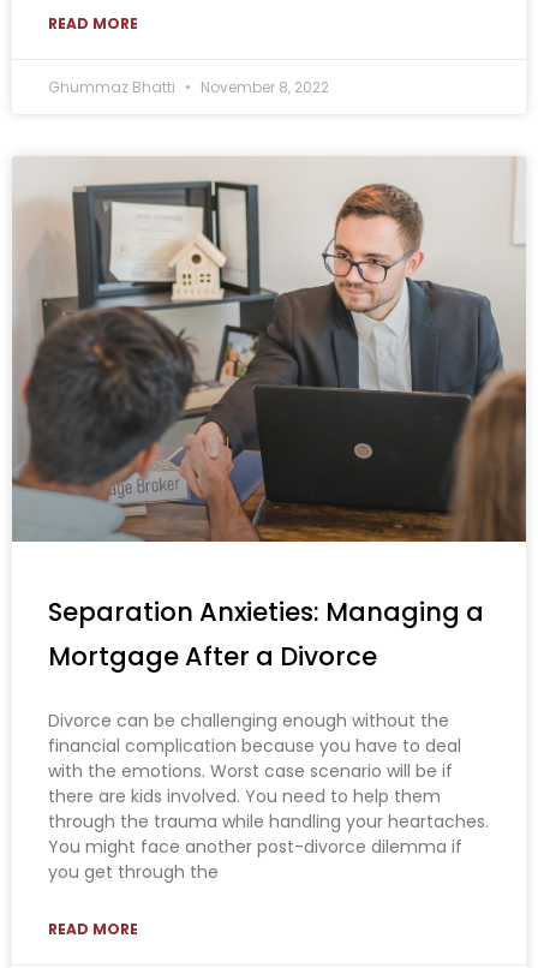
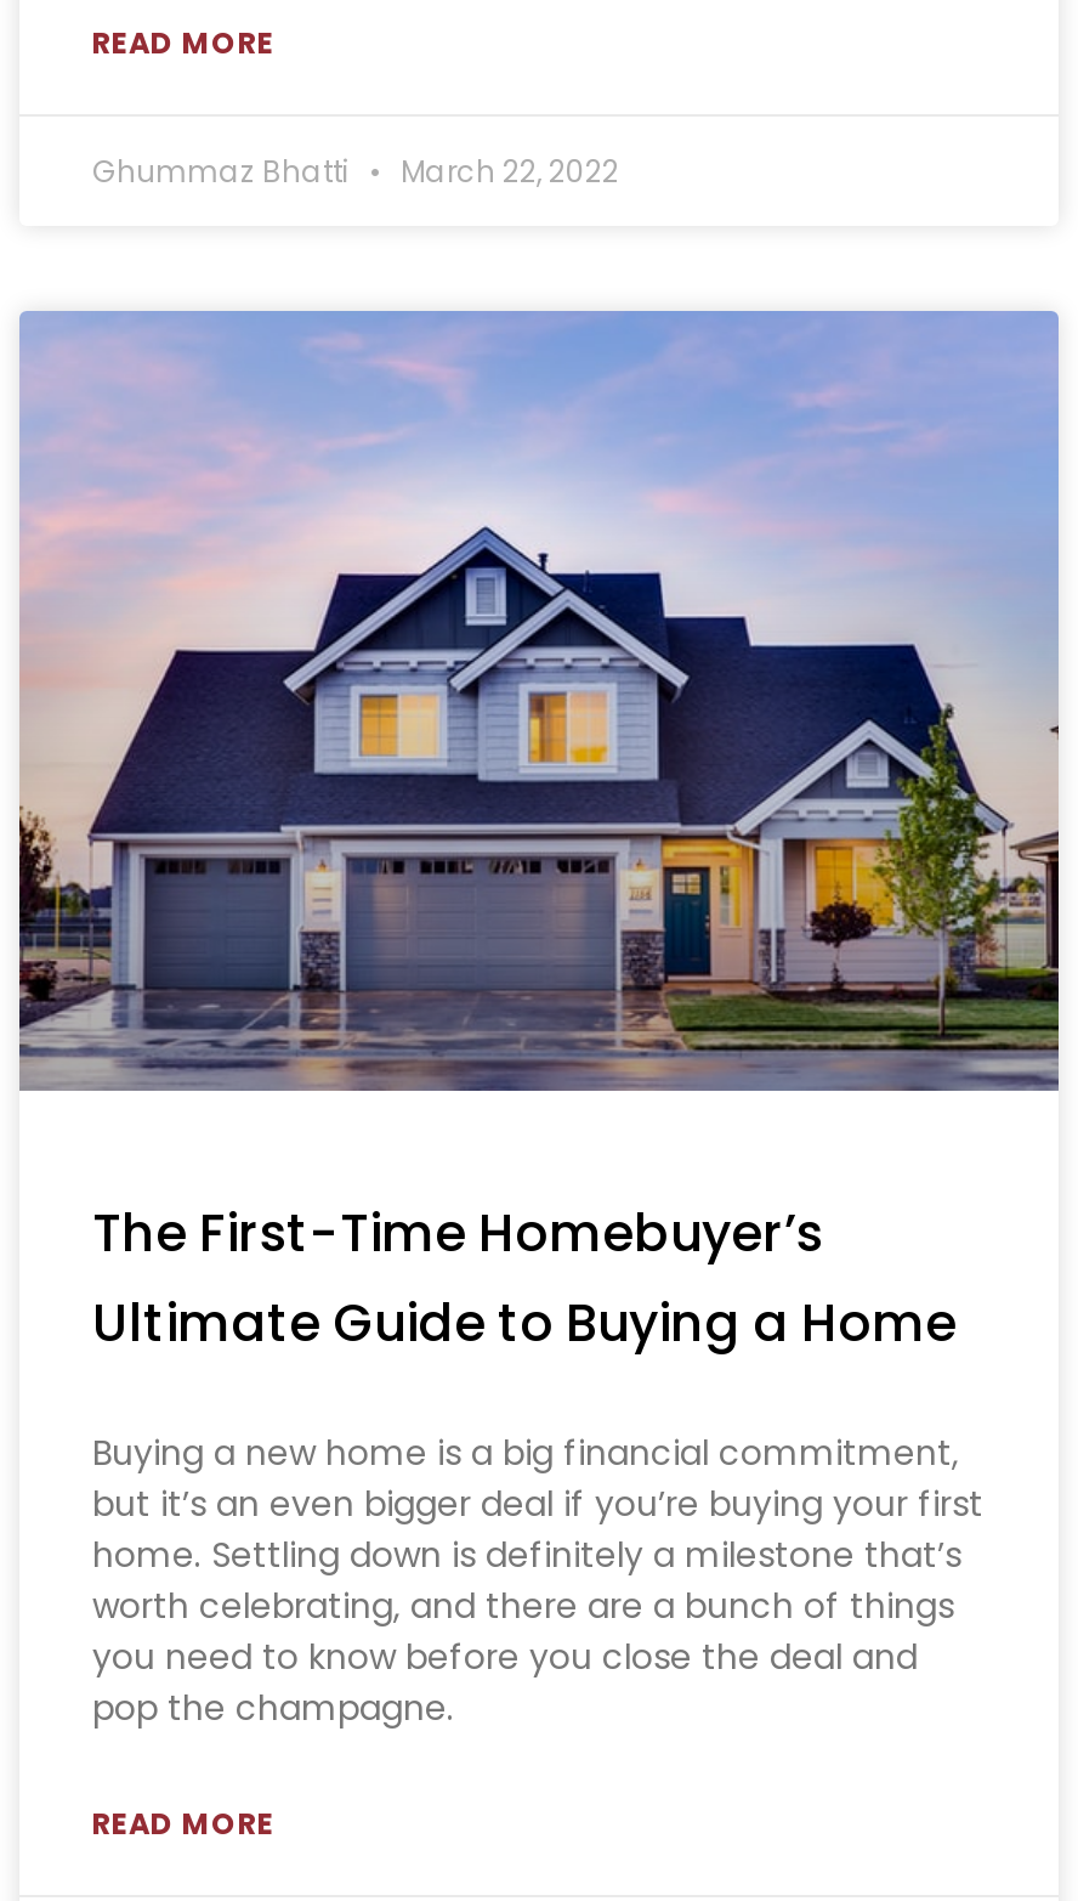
[48,77,329,97] Ghummaz Bhatti November 8, 2022 -> [92,151,619,192] Ghummaz Bhatti March 22, 2022
[12,156,526,543] [image] -> [19,311,1059,1093] [image]
[48,594,484,674] Separation Anxieties: Managing a | Mortgage After a Divorce -> [92,1198,957,1358] The First-Time Homebuyer’s | Ultimate Guide to Buying a Home
[48,709,489,884] Divorce can be challenging enough without the | financial complication because you have to deal | with the emotions. Worst case scenario will be if | there are kids involved. You need to help them | through the trauma while handling your heartaches. | You might face another post-divorce dilemma if | you get through the -> [92,1428,983,1732] Buying a new home is a big financial commitment, | but it’s an even bigger deal if you’re buying your first | home. Settling down is definitely a milestone that’s | worth celebrating, and there are a bunch of things | you need to know before you close the deal and | pop the champagne.

